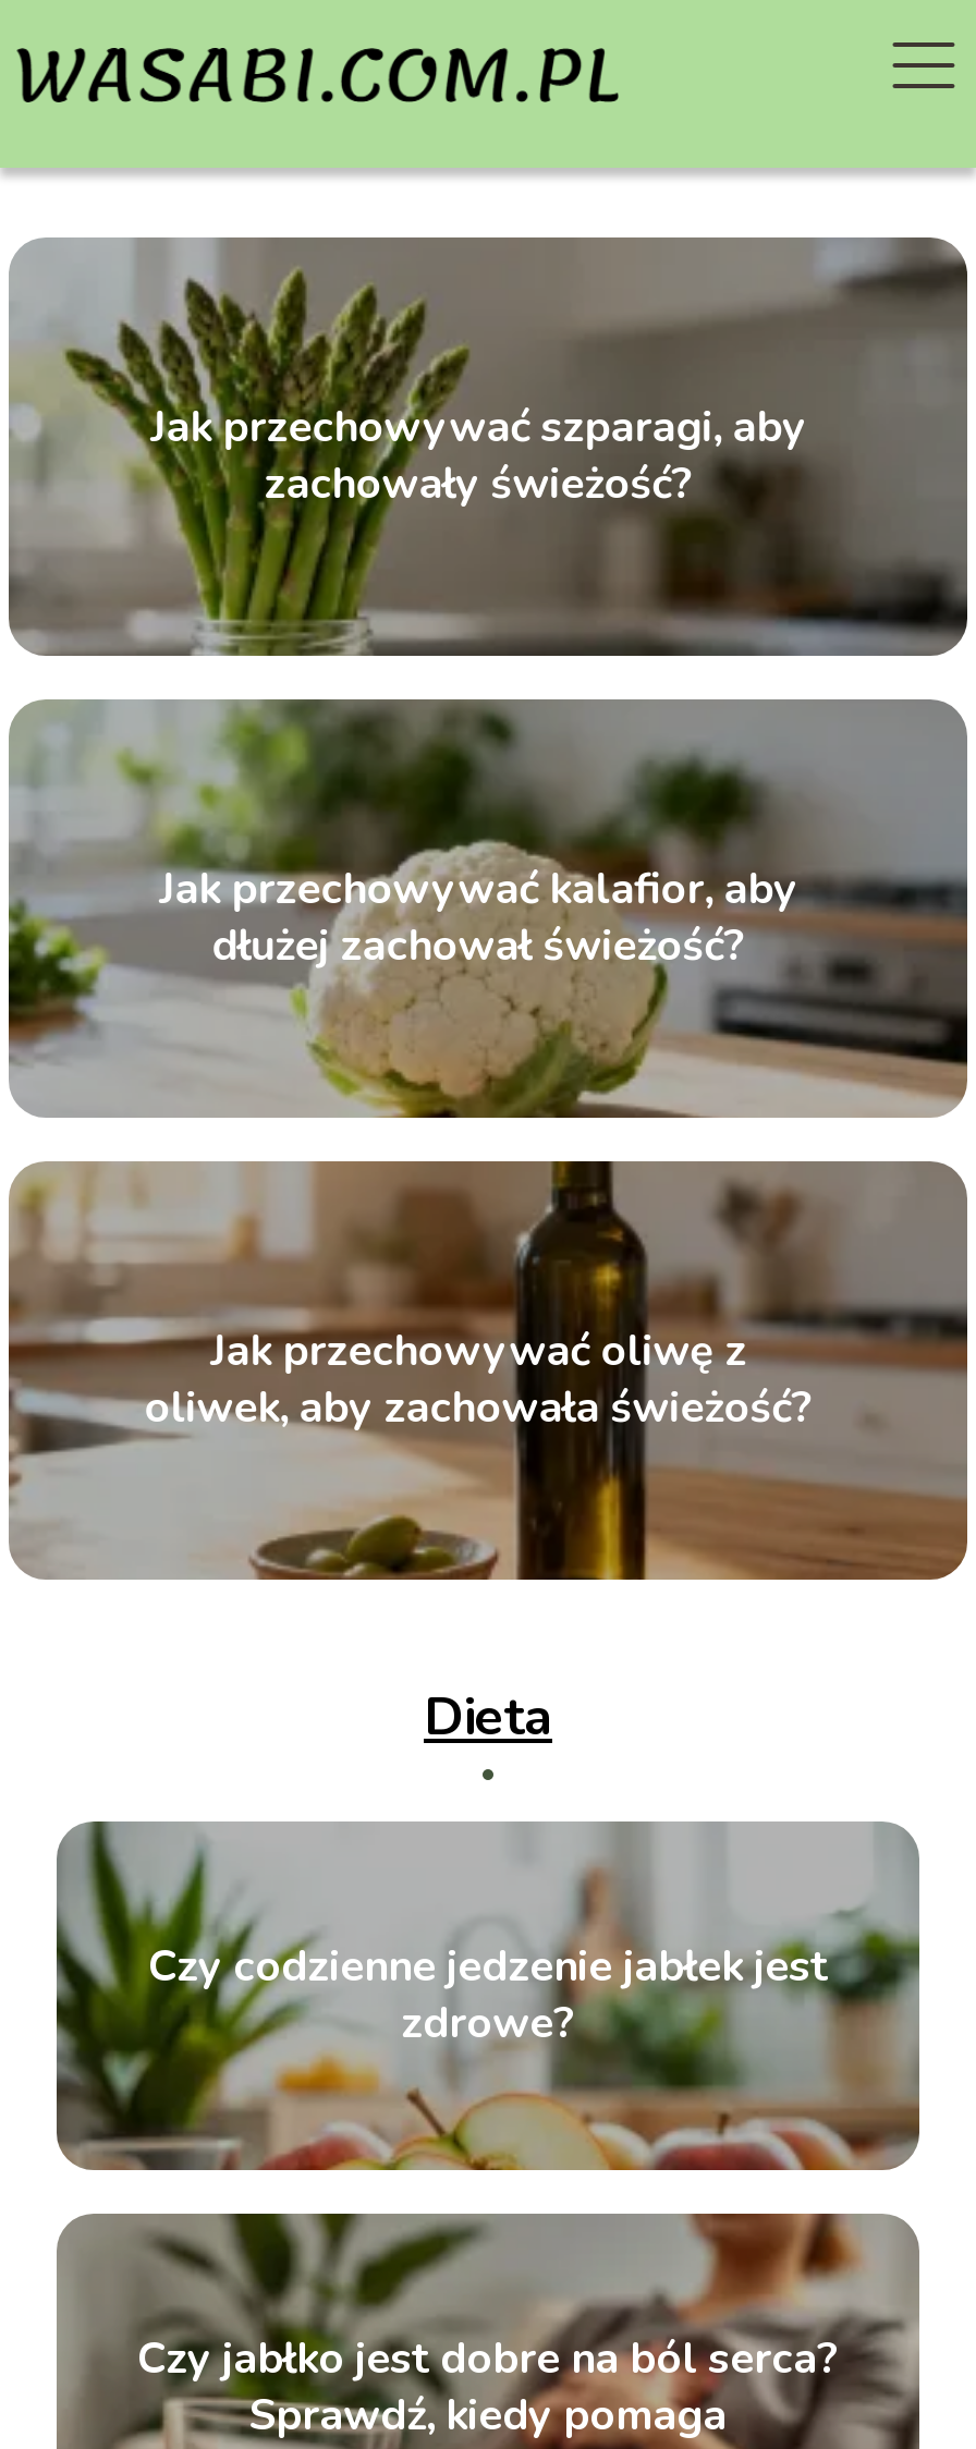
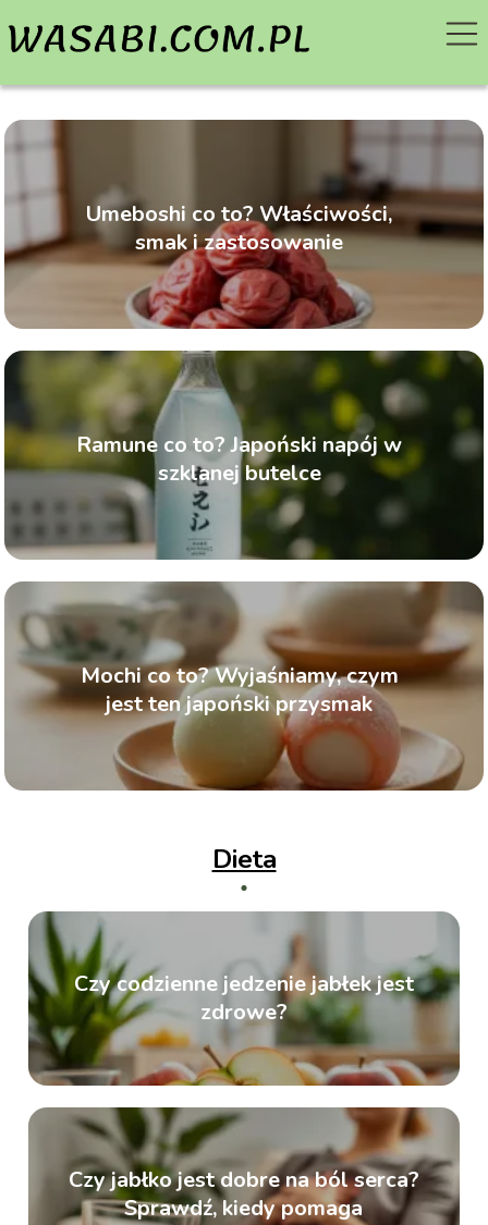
[9,237,969,658] [image] | Jak przechowywać szparagi, aby | zachowały świeżość? -> [4,120,485,330] [image] | Umeboshi co to? Właściwości, | smak i zastosowanie
[7,699,969,1120] [image] | Jak przechowywać kalafior, aby | dłużej zachował świeżość? -> [3,350,485,560] [image] | Ramune co to? Japoński napój w | szklanej butelce
[9,1161,969,1582] [image] | Jak przechowywać oliwę z | oliwek, aby zachowała świeżość? -> [5,581,485,792] [image] | Mochi co to? Wyjaśniamy, czym | jest ten japoński przysmak

